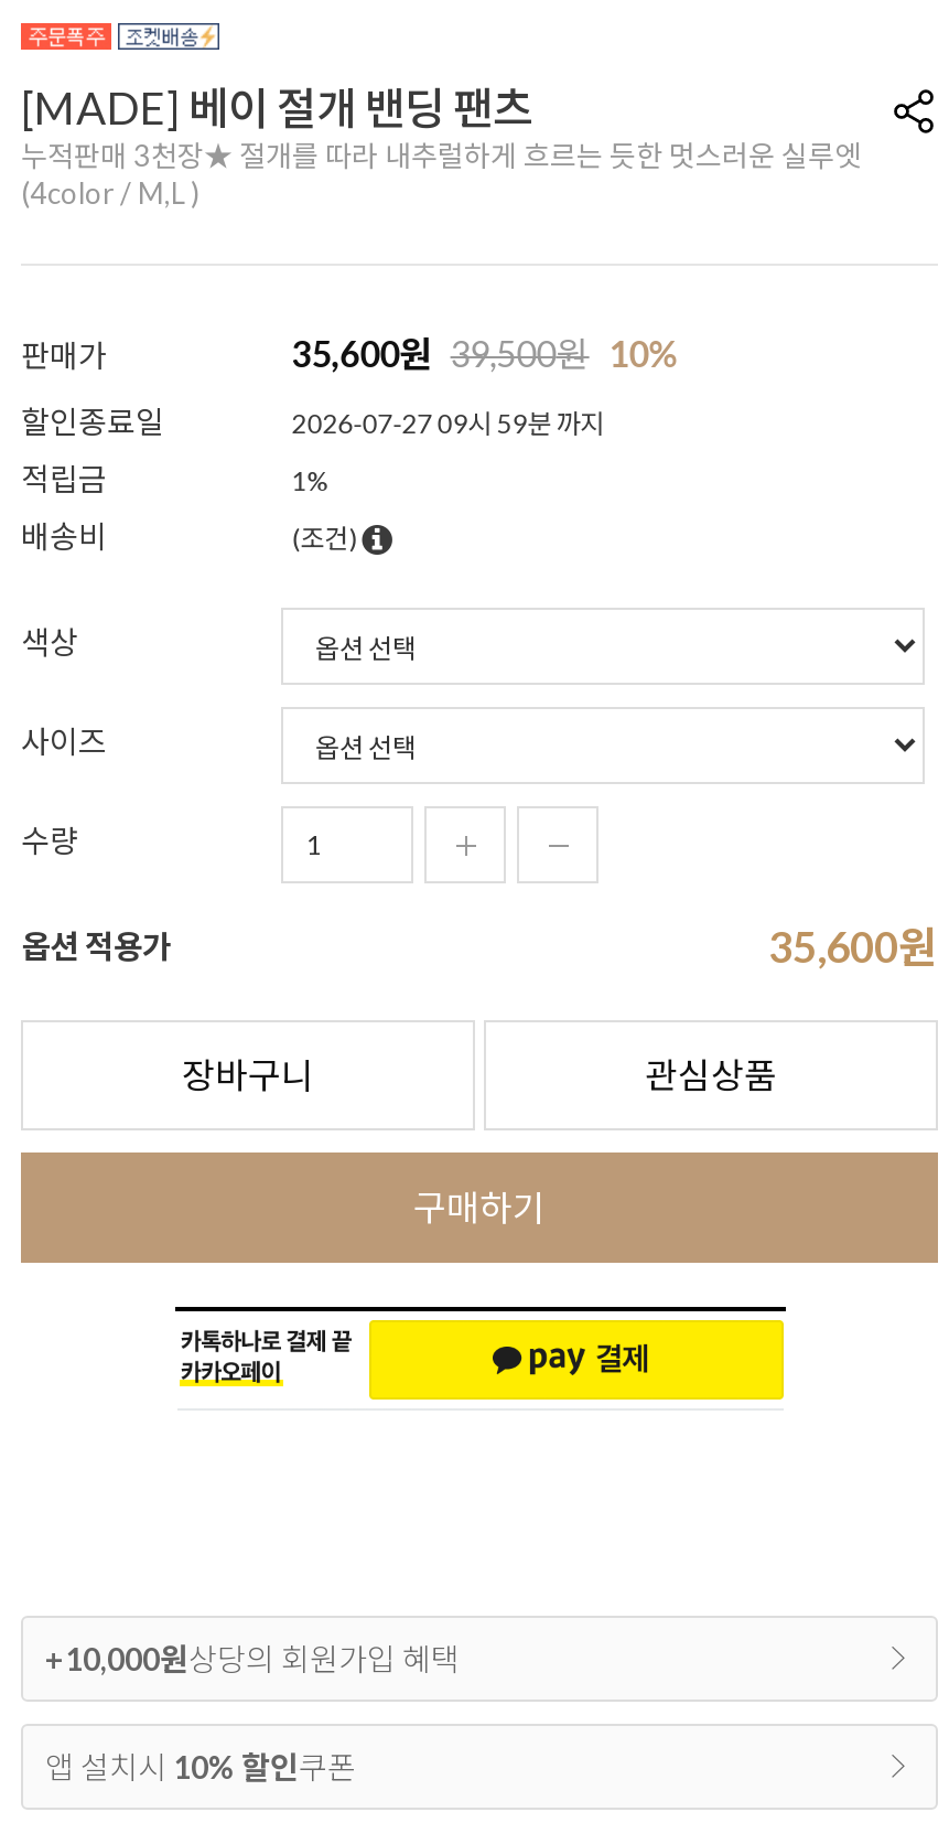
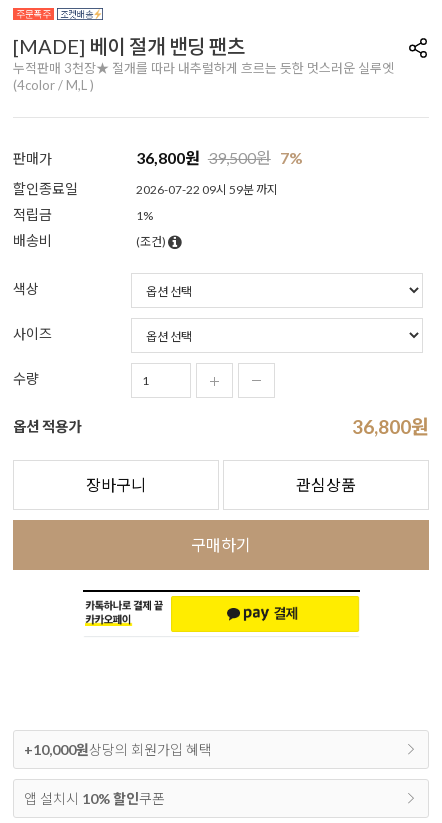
[292,332,680,374] 35,600원 39,500원 10% -> [136,148,303,167] 36,800원 39,500원 7%
[292,407,605,440] 2026-07-27 09시 59분 까지 -> [136,182,278,197] 2026-07-22 09시 59분 까지
[768,921,938,972] 35,600원 -> [352,415,429,438] 36,800원

